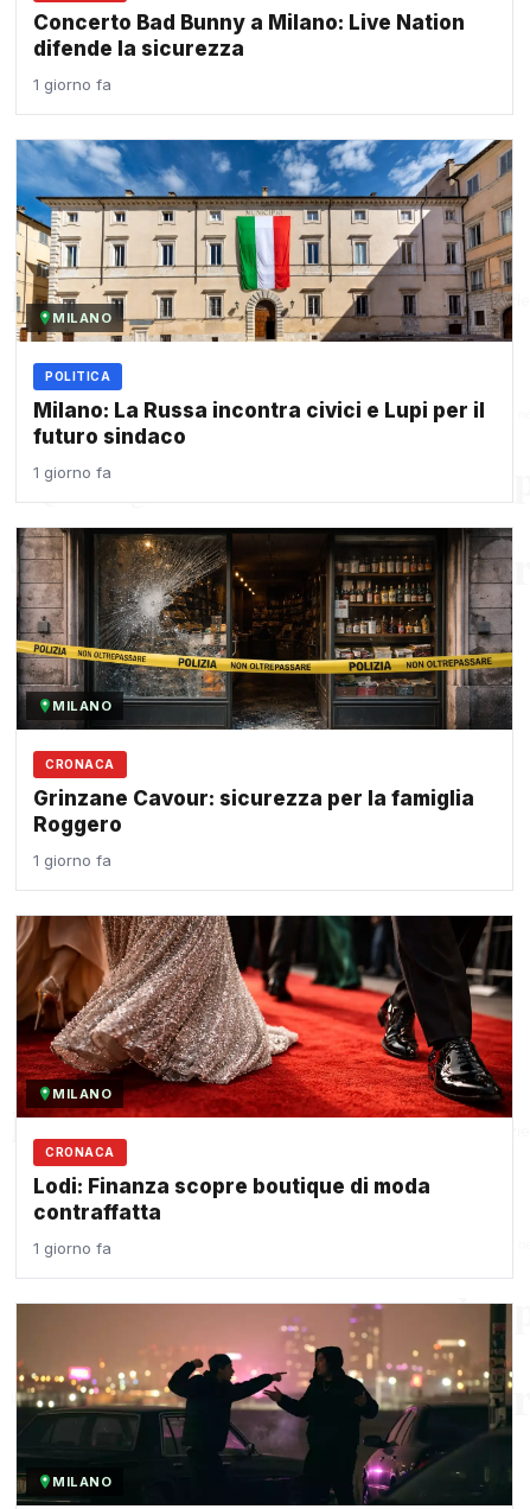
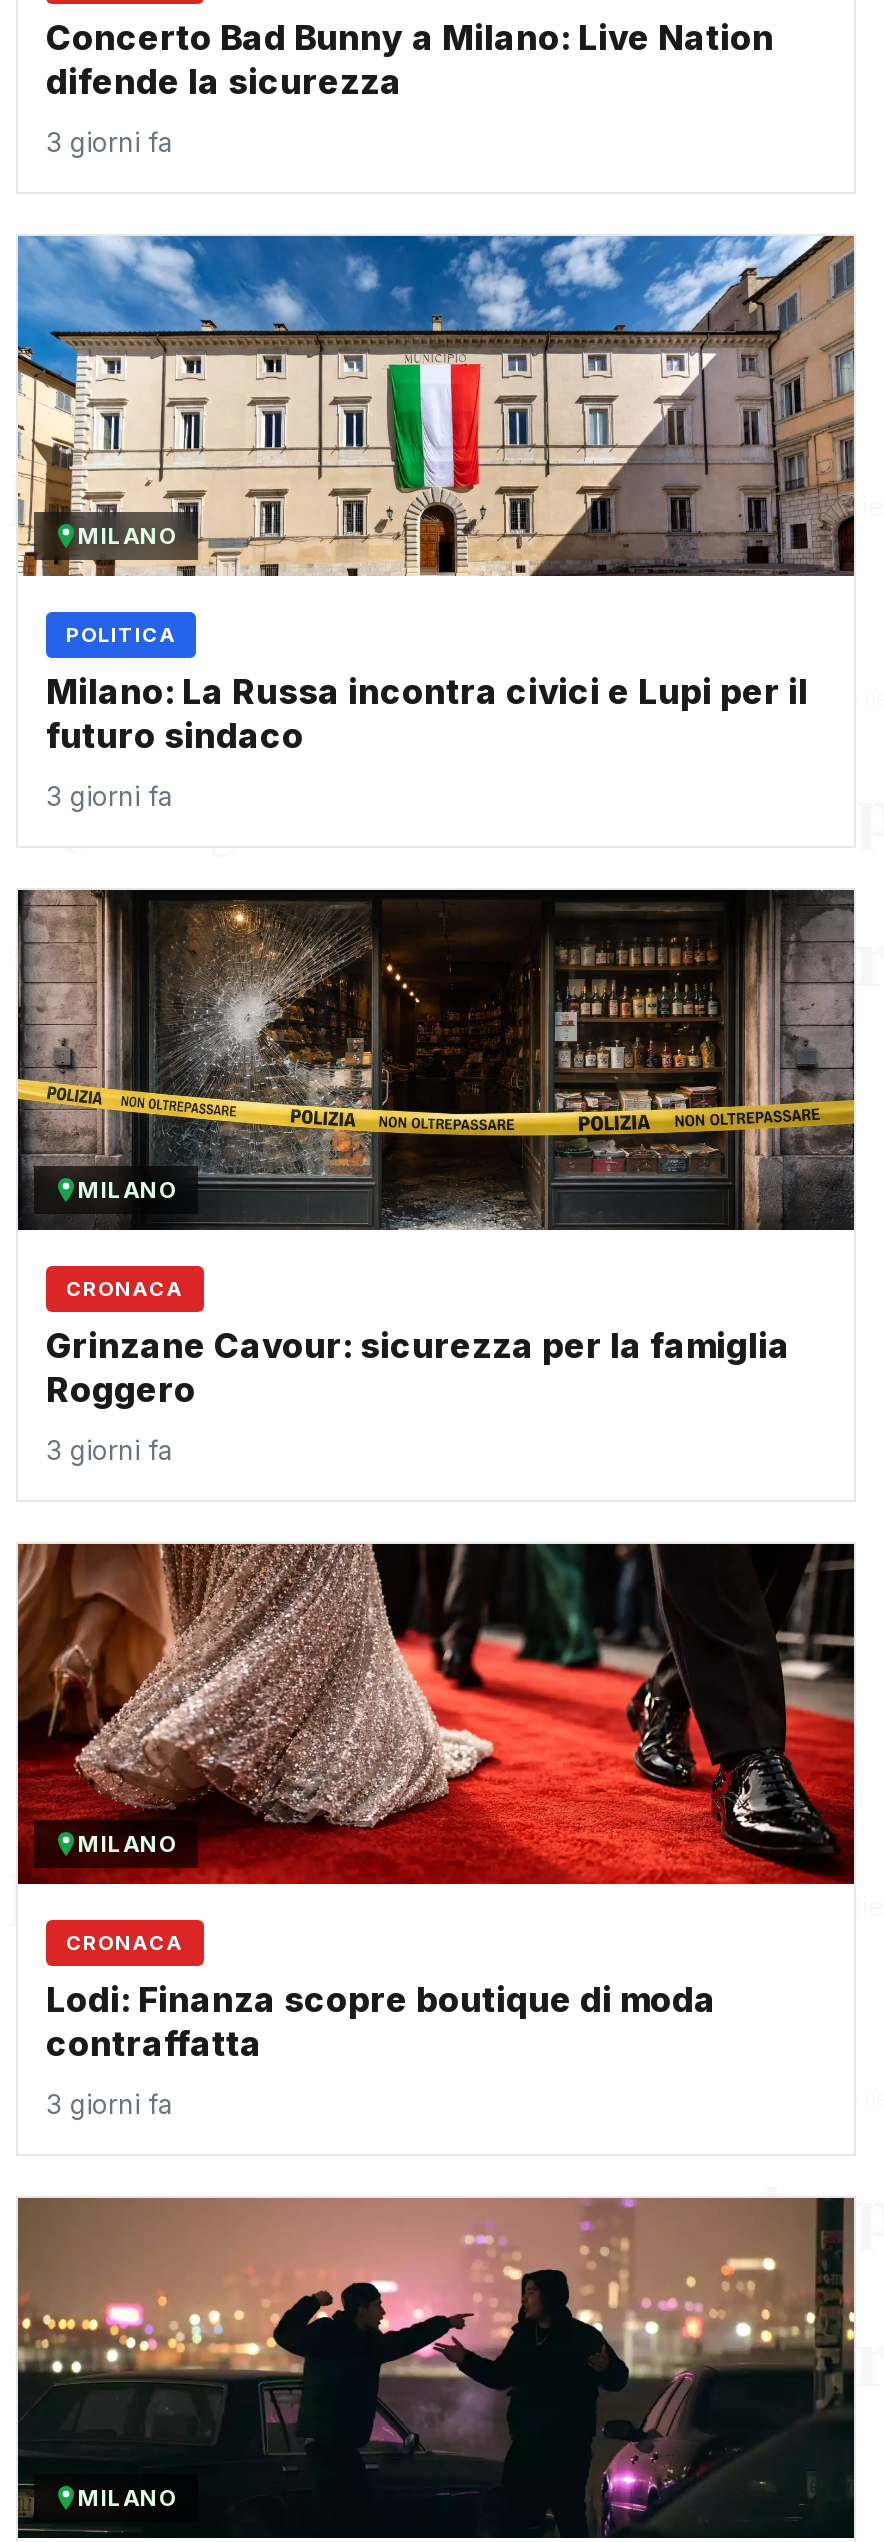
[33,75,111,94] 1 giorno fa -> [46,126,174,158] 3 giorni fa
[33,463,111,482] 1 giorno fa -> [46,780,174,812] 3 giorni fa
[33,851,111,870] 1 giorno fa -> [46,1434,174,1466] 3 giorni fa
[33,1239,111,1257] 1 giorno fa -> [46,2088,174,2120] 3 giorni fa

